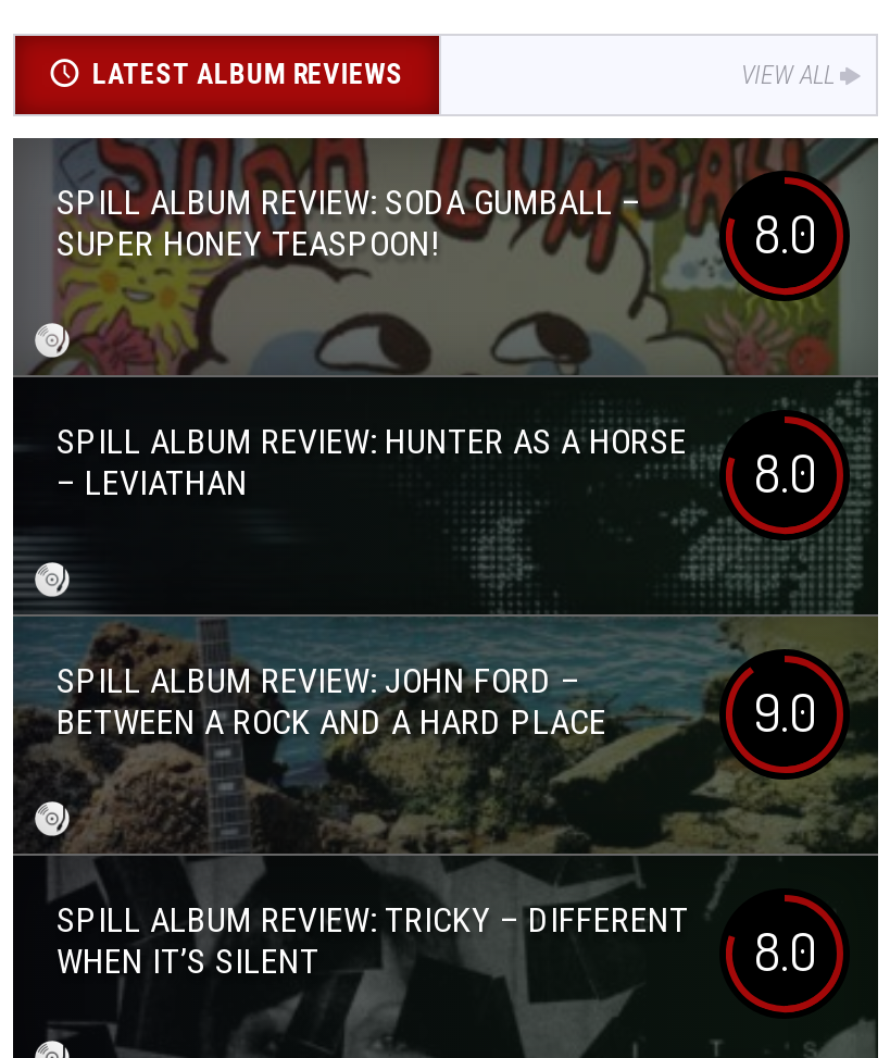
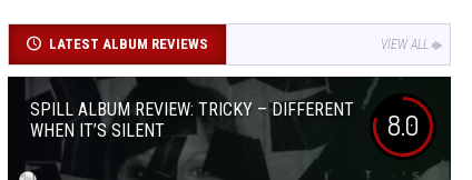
[13,138,878,856] [image] | SPILL ALBUM REVIEW: SODA GUMBALL – | SUPER HONEY TEASPOON! | 8.0 | SPILL ALBUM REVIEW: HUNTER AS A HORSE | – LEVIATHAN | 8.0 | SPILL ALBUM REVIEW: JOHN FORD – | BETWEEN A ROCK AND A HARD PLACE | 9.0 -> none

